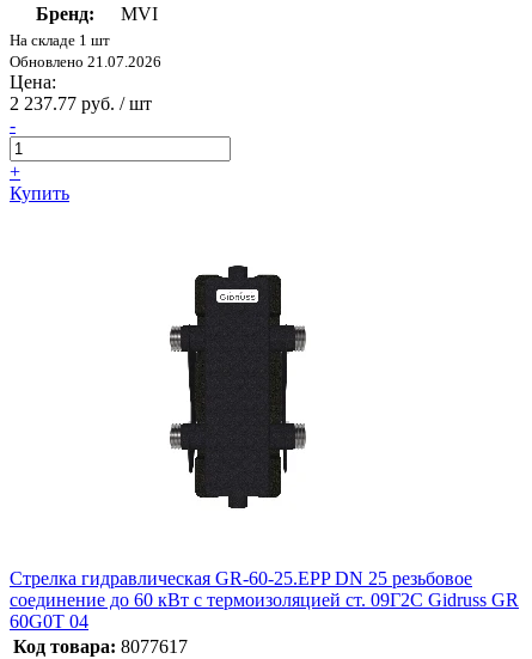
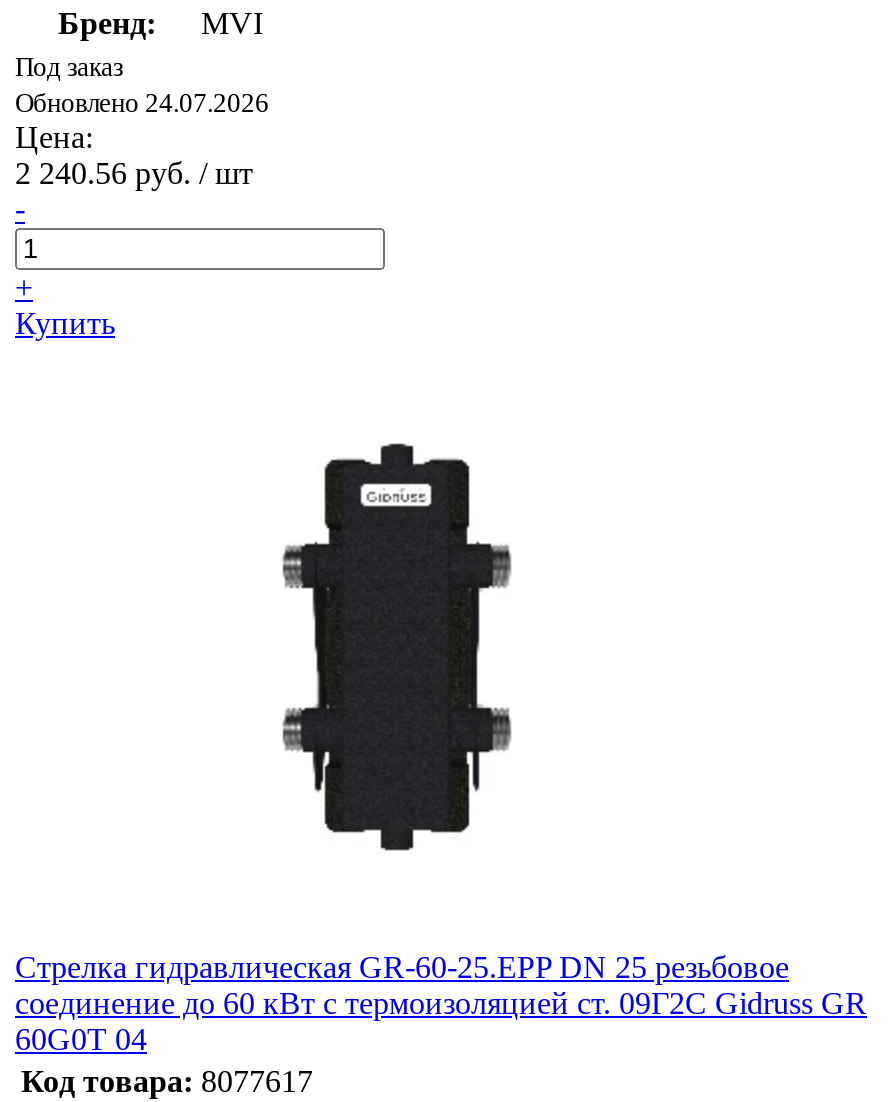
[10,31,161,70] На складе 1 шт | Обновлено 21.07.2026 -> [15,51,269,117] Под заказ | Обновлено 24.07.2026
[10,93,152,113] 2 237.77 руб. / шт -> [15,155,253,189] 2 240.56 руб. / шт

